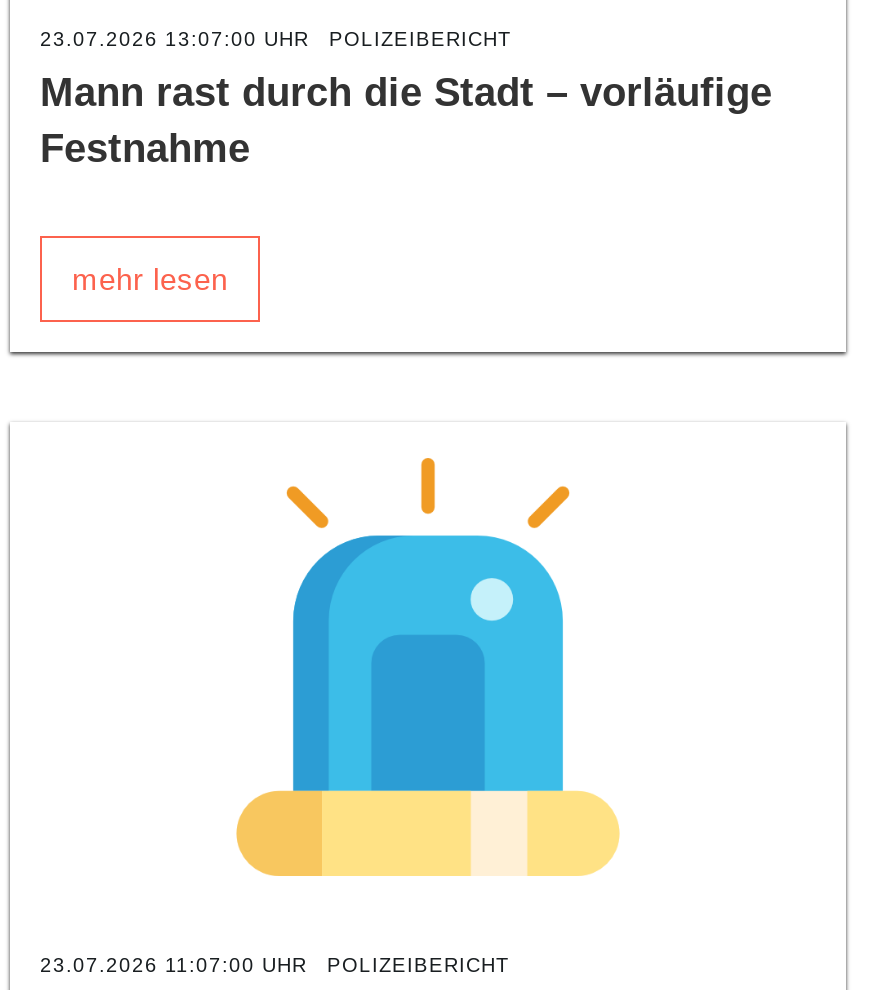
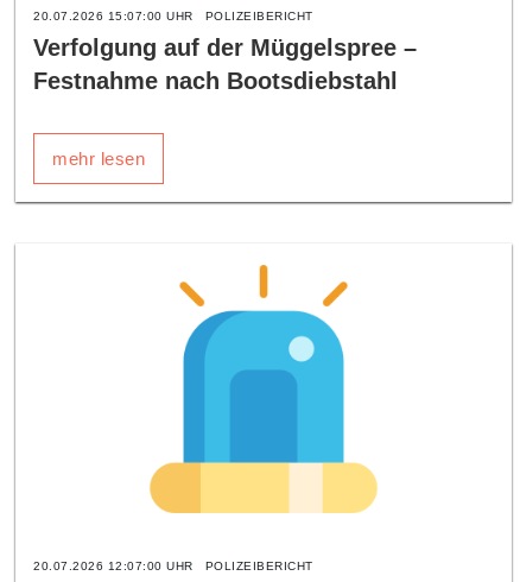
[40,28,511,50] 23.07.2026 13:07:00 UHR POLIZEIBERICHT -> [33,10,313,23] 20.07.2026 15:07:00 UHR POLIZEIBERICHT
[40,70,772,170] Mann rast durch die Stadt – vorläufige | Festnahme -> [33,34,417,94] Verfolgung auf der Müggelspree – | Festnahme nach Bootsdiebstahl
[40,954,509,976] 23.07.2026 11:07:00 UHR POLIZEIBERICHT -> [33,559,313,572] 20.07.2026 12:07:00 UHR POLIZEIBERICHT

